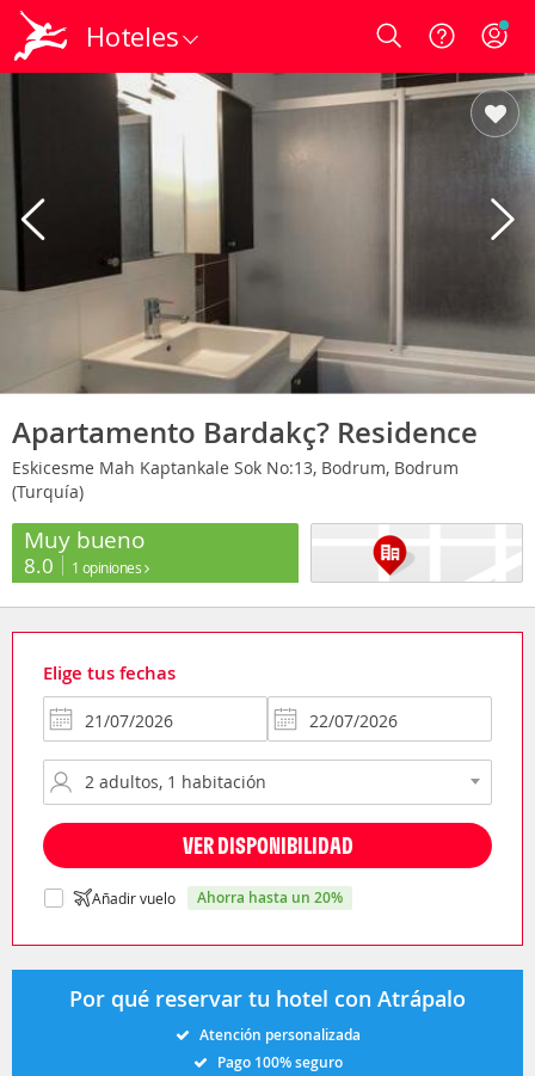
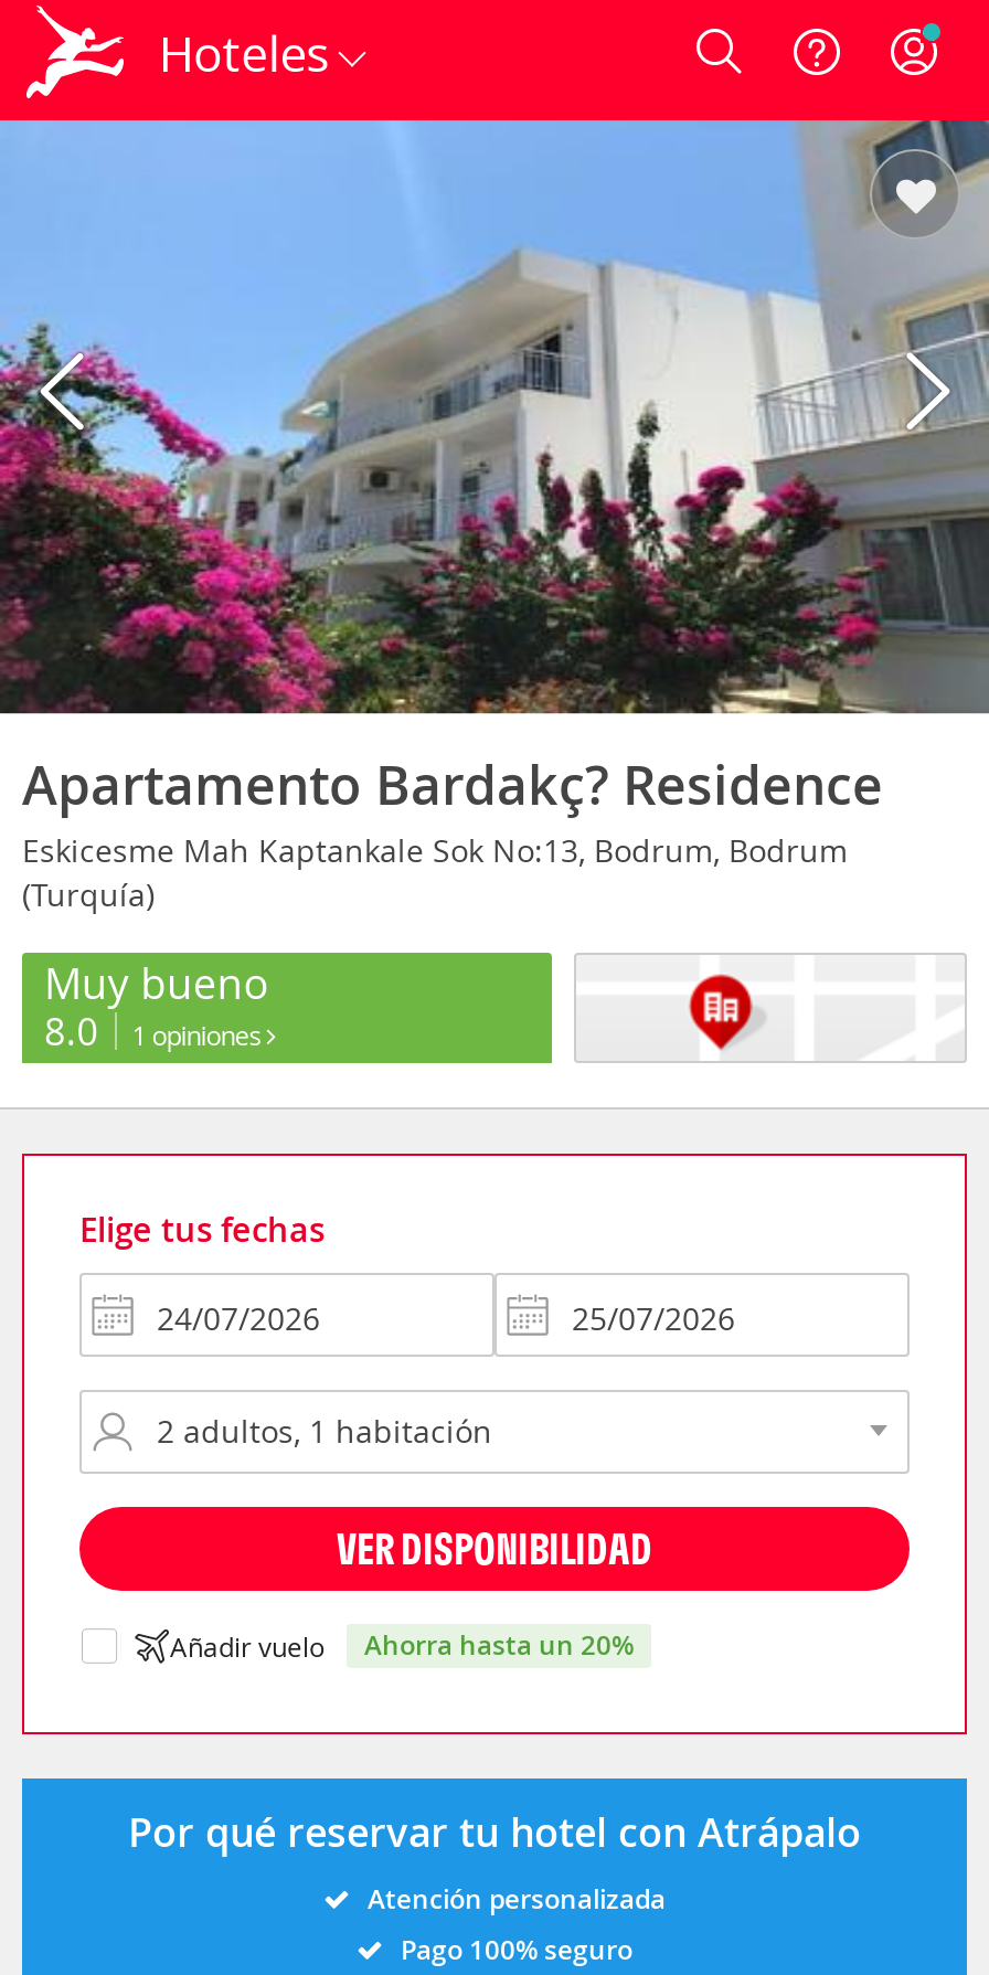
[4,72,531,394] [image] -> [7,118,982,714] [image]

